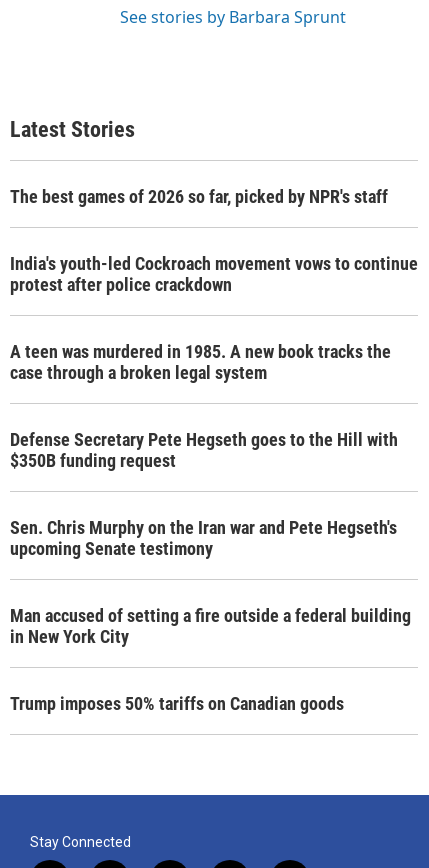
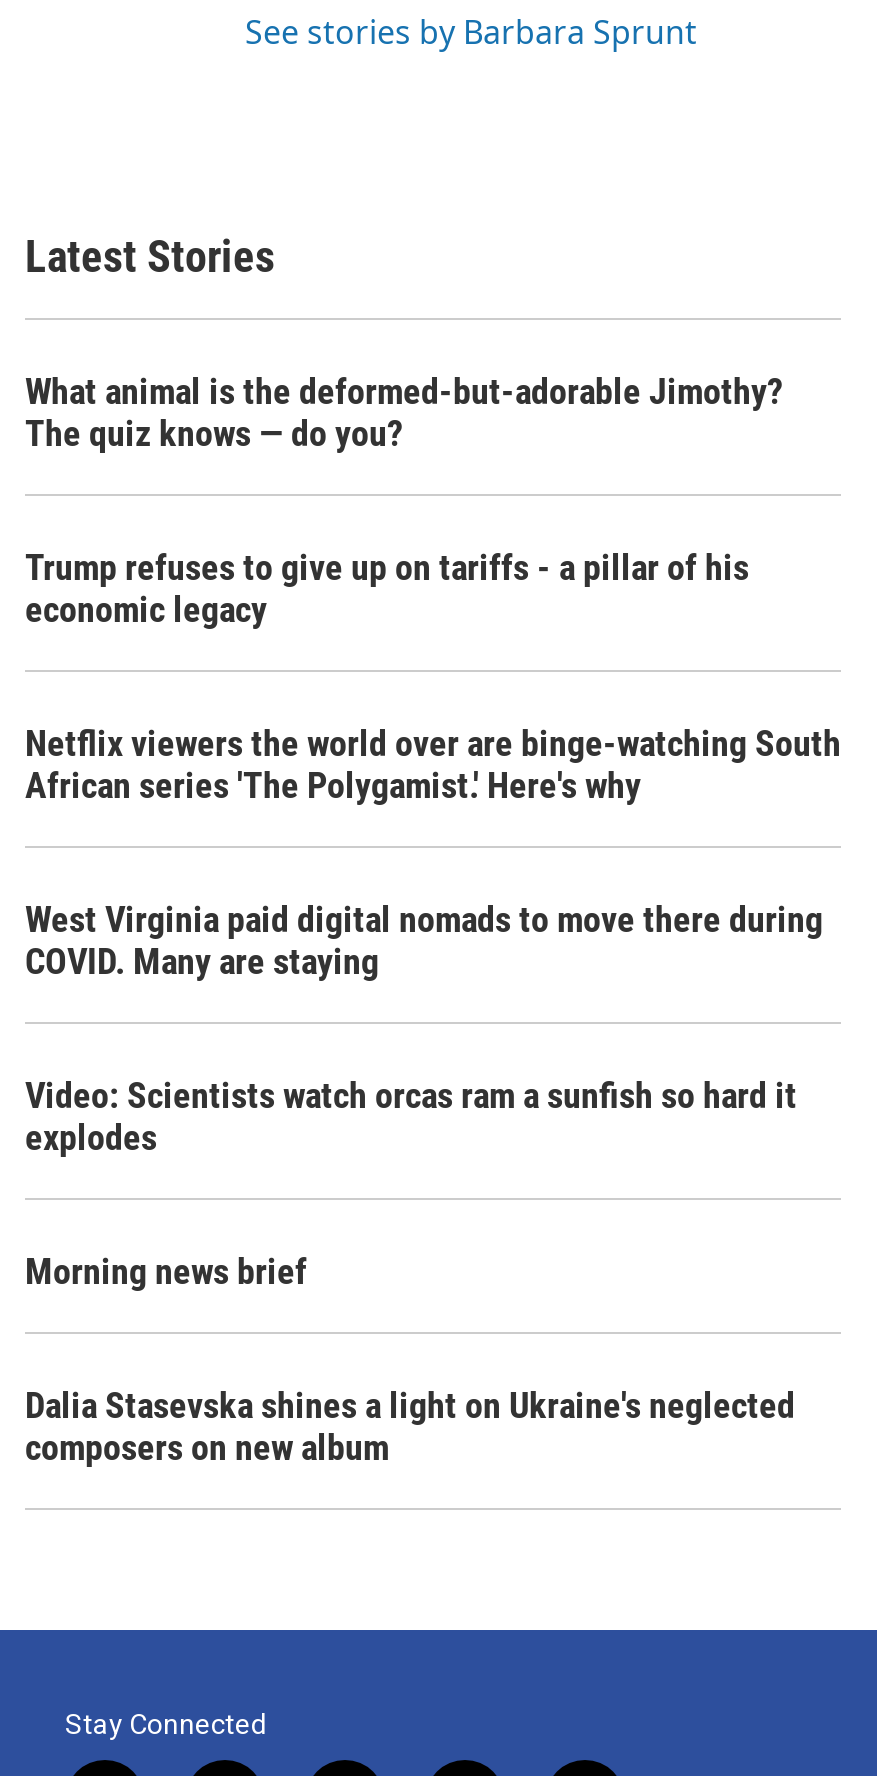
[10,186,388,207] The best games of 2026 so far, picked by NPR's staff -> [25,370,783,454] What animal is the deformed-but-adorable Jimothy? | The quiz knows — do you?
[10,253,418,295] India's youth-led Cockroach movement vows to continue | protest after police crackdown -> [25,546,749,630] Trump refuses to give up on tariffs - a pillar of his | economic legacy
[10,341,391,383] A teen was murdered in 1985. A new book tracks the | case through a broken legal system -> [25,722,841,806] Netflix viewers the world over are binge-watching South | African series 'The Polygamist.' Here's why
[10,429,398,471] Defense Secretary Pete Hegseth goes to the Hill with | $350B funding request -> [25,898,823,982] West Virginia paid digital nomads to move there during | COVID. Many are staying
[10,517,397,559] Sen. Chris Murphy on the Iran war and Pete Hegseth's | upcoming Senate testimony -> [25,1074,797,1158] Video: Scientists watch orcas ram a sunfish so hard it | explodes
[10,605,411,647] Man accused of setting a fire outside a federal building | in New York City -> [25,1250,307,1292] Morning news brief
[10,693,344,714] Trump imposes 50% tariffs on Canadian goods -> [25,1384,795,1468] Dalia Stasevska shines a light on Ukraine's neglected | composers on new album

